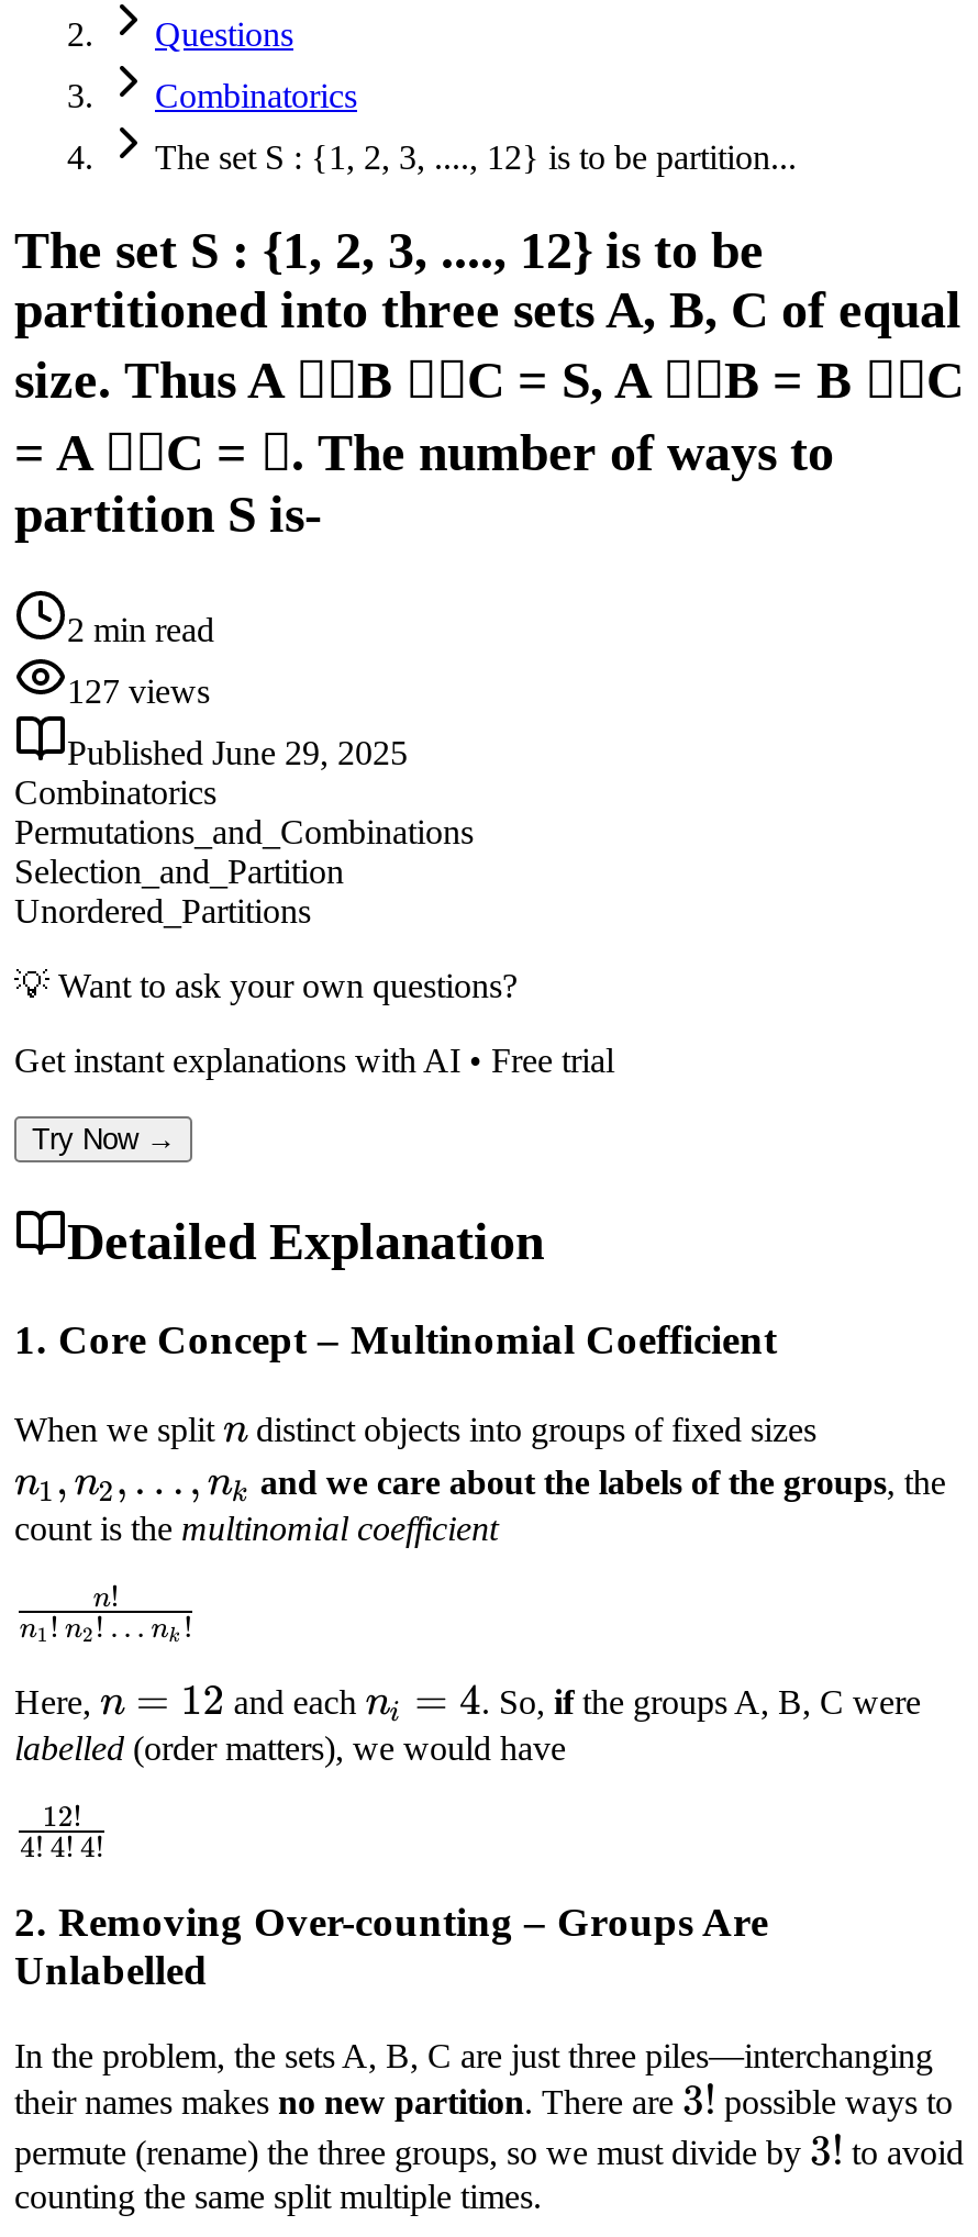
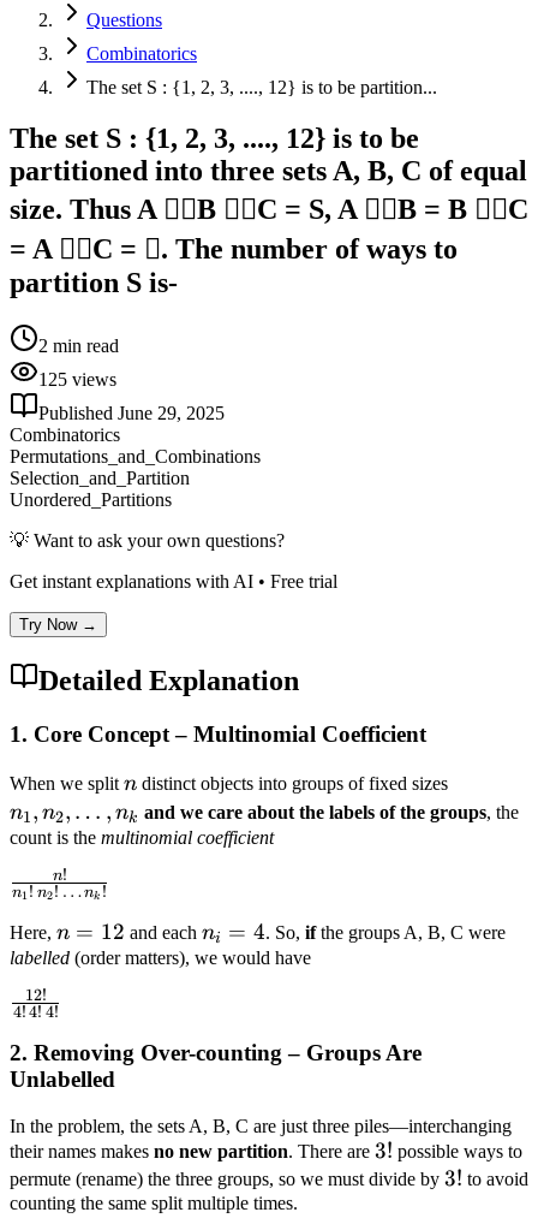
[67,672,210,709] 127 views -> [38,369,116,389] 125 views

